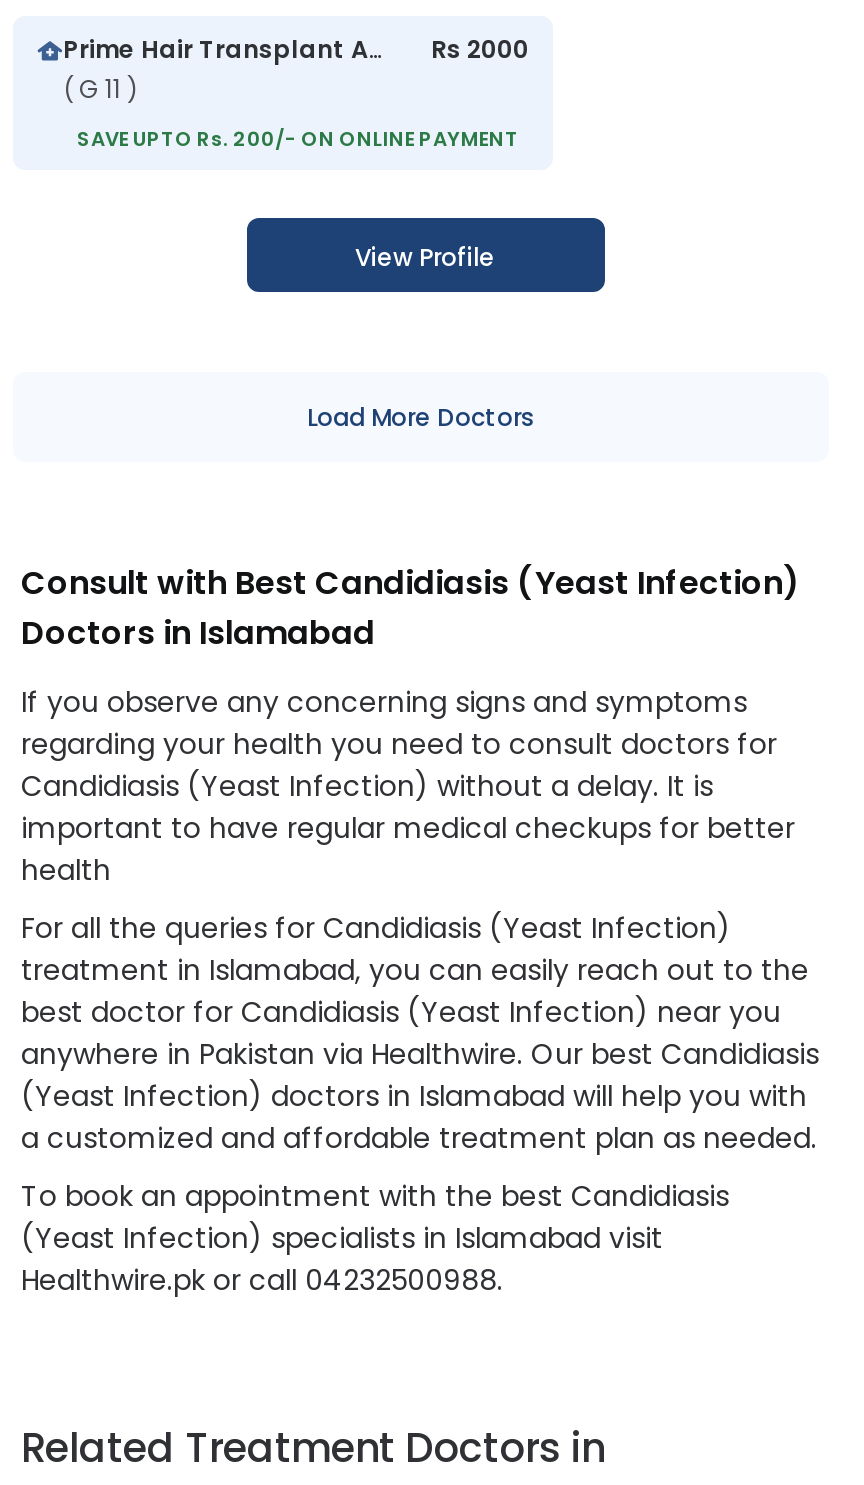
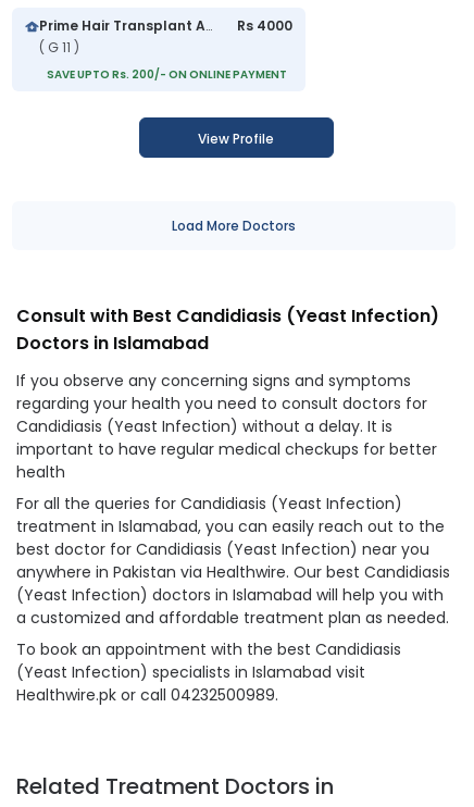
[431,32,529,66] Rs 2000 -> [237,17,292,35] Rs 4000
[21,1260,503,1300] Healthwire.pk or call 04232500988. -> [16,684,278,706] Healthwire.pk or call 04232500989.

